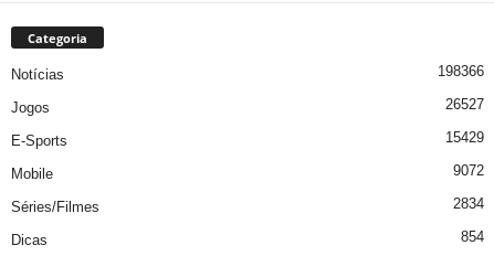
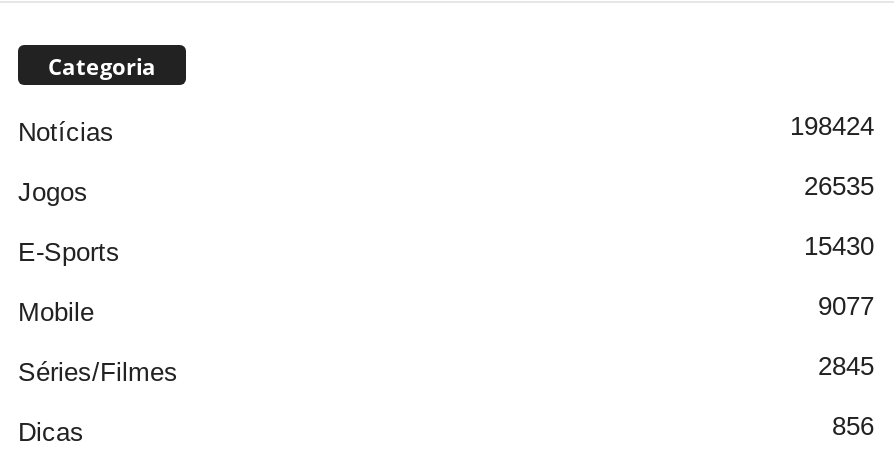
[438,63,484,79] 198366 -> [790,111,874,141] 198424
[445,96,484,112] 26527 -> [804,171,874,201] 26535
[445,129,484,145] 15429 -> [804,231,874,261] 15430
[453,162,484,179] 9072 -> [818,291,874,321] 9077
[453,195,484,212] 2834 -> [818,351,874,381] 2845
[461,228,484,245] 854 -> [832,411,874,441] 856

